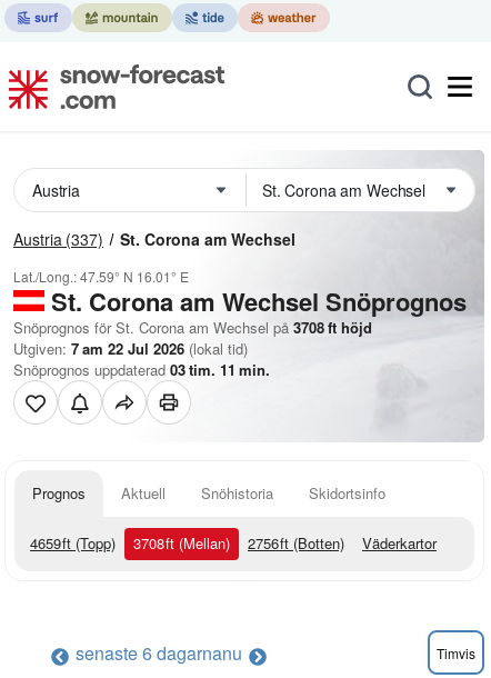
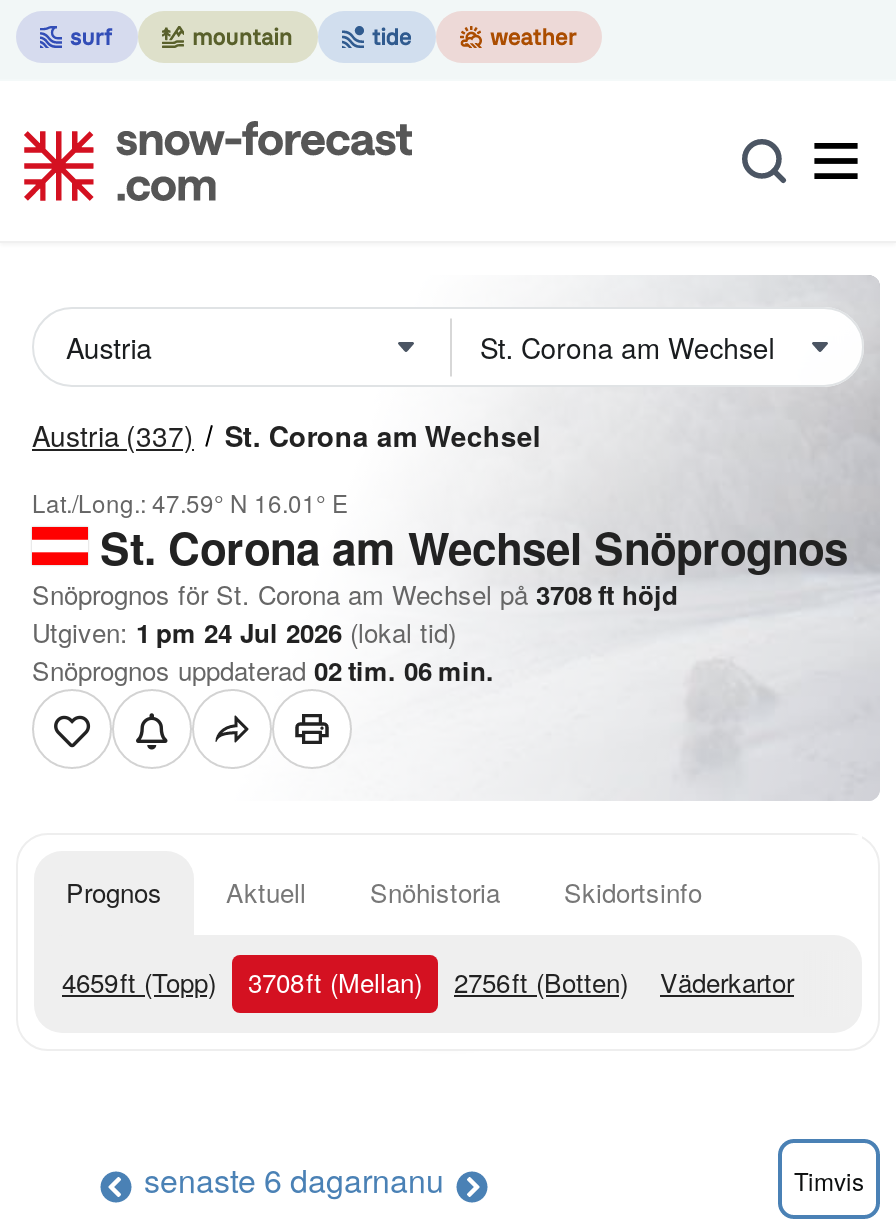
[13,338,248,359] Utgiven: 7 am 22 Jul 2026 (lokal tid) -> [32,613,456,651] Utgiven: 1 pm 24 Jul 2026 (lokal tid)
[13,359,270,380] Snöprognos uppdaterad 03 tim. 11 min. -> [32,651,494,689] Snöprognos uppdaterad 02 tim. 06 min.

